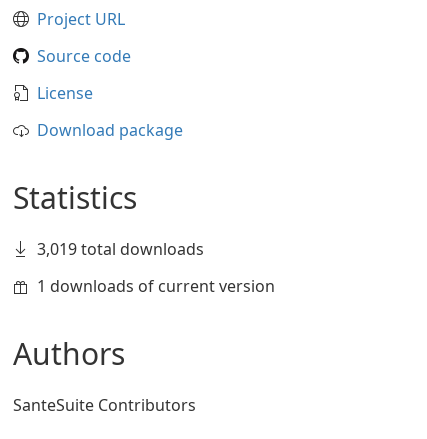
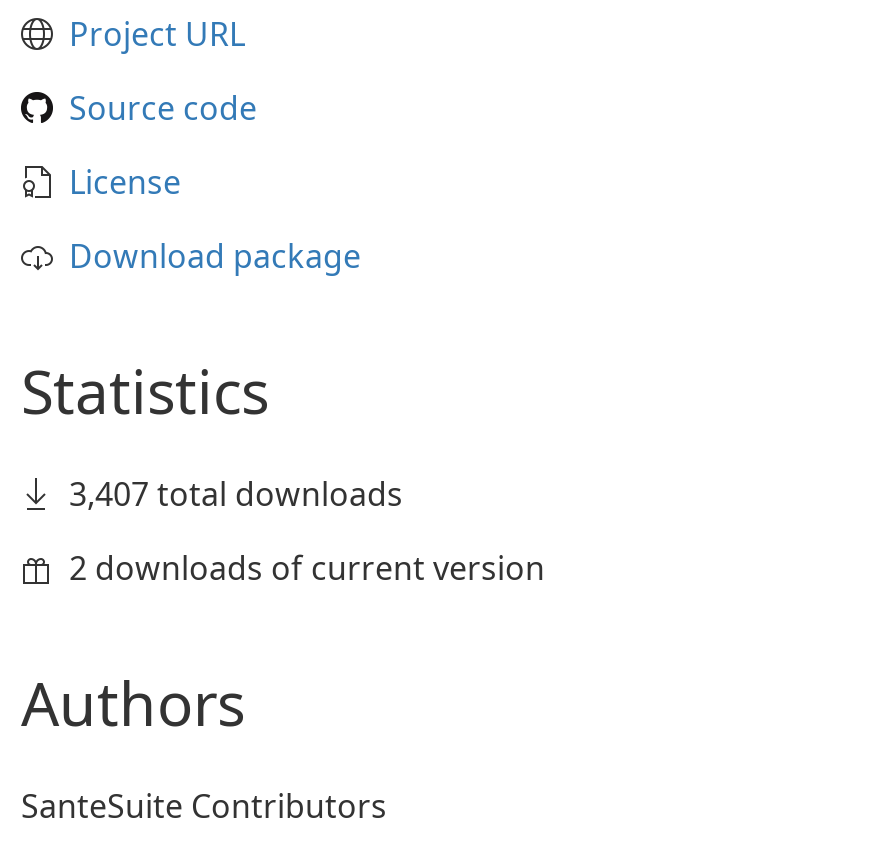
[37,238,204,260] 3,019 total downloads -> [69,472,403,516] 3,407 total downloads
[37,275,275,297] 1 downloads of current version -> [69,546,545,590] 2 downloads of current version

